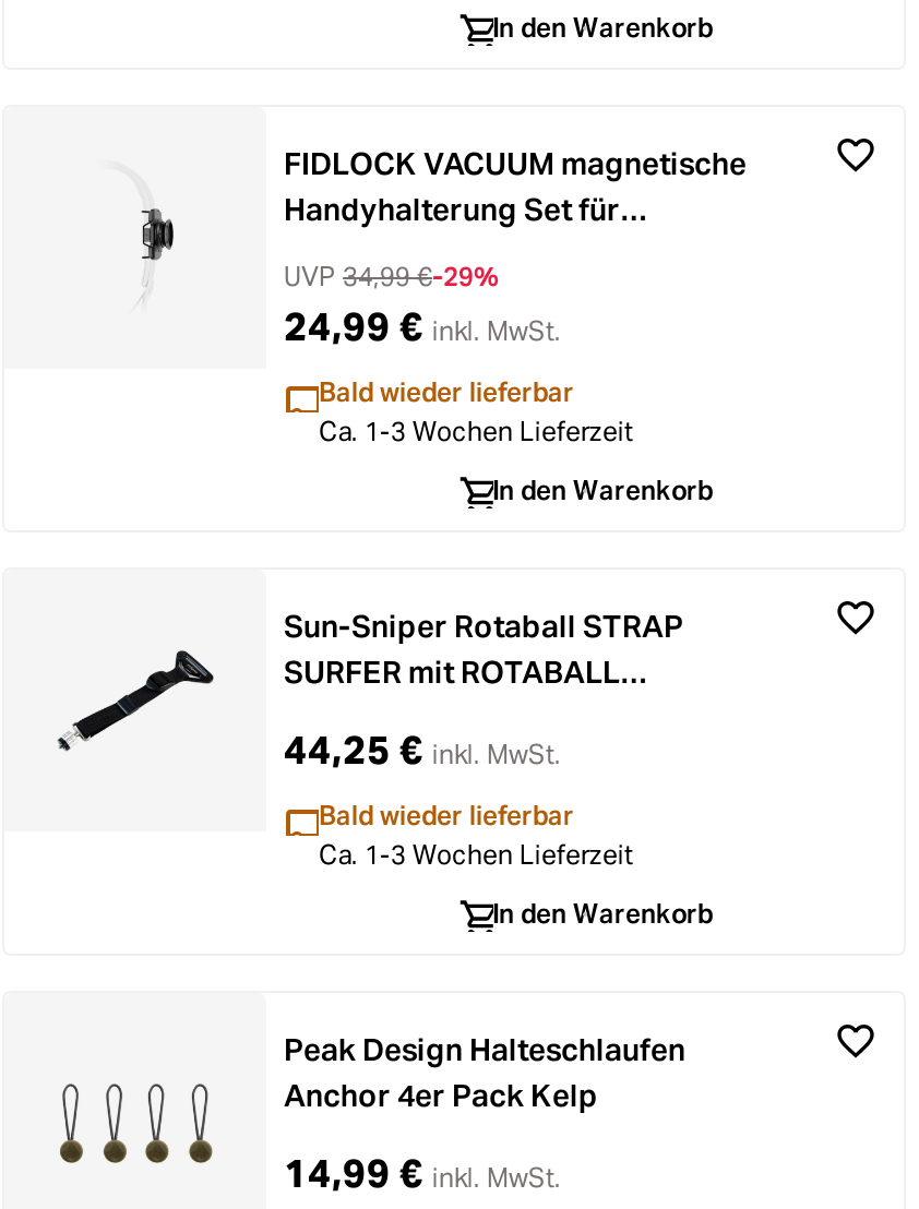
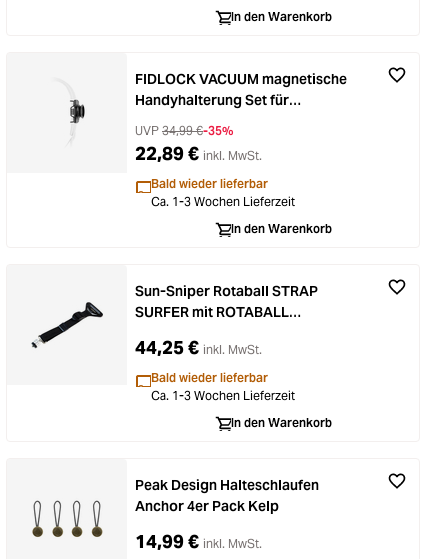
[284,260,498,292] UVP 34,99 €-29% -> [135,123,233,138] UVP 34,99 €-35%
[284,301,561,351] 24,99 € inkl. MwSt. -> [135,142,262,165] 22,89 € inkl. MwSt.

